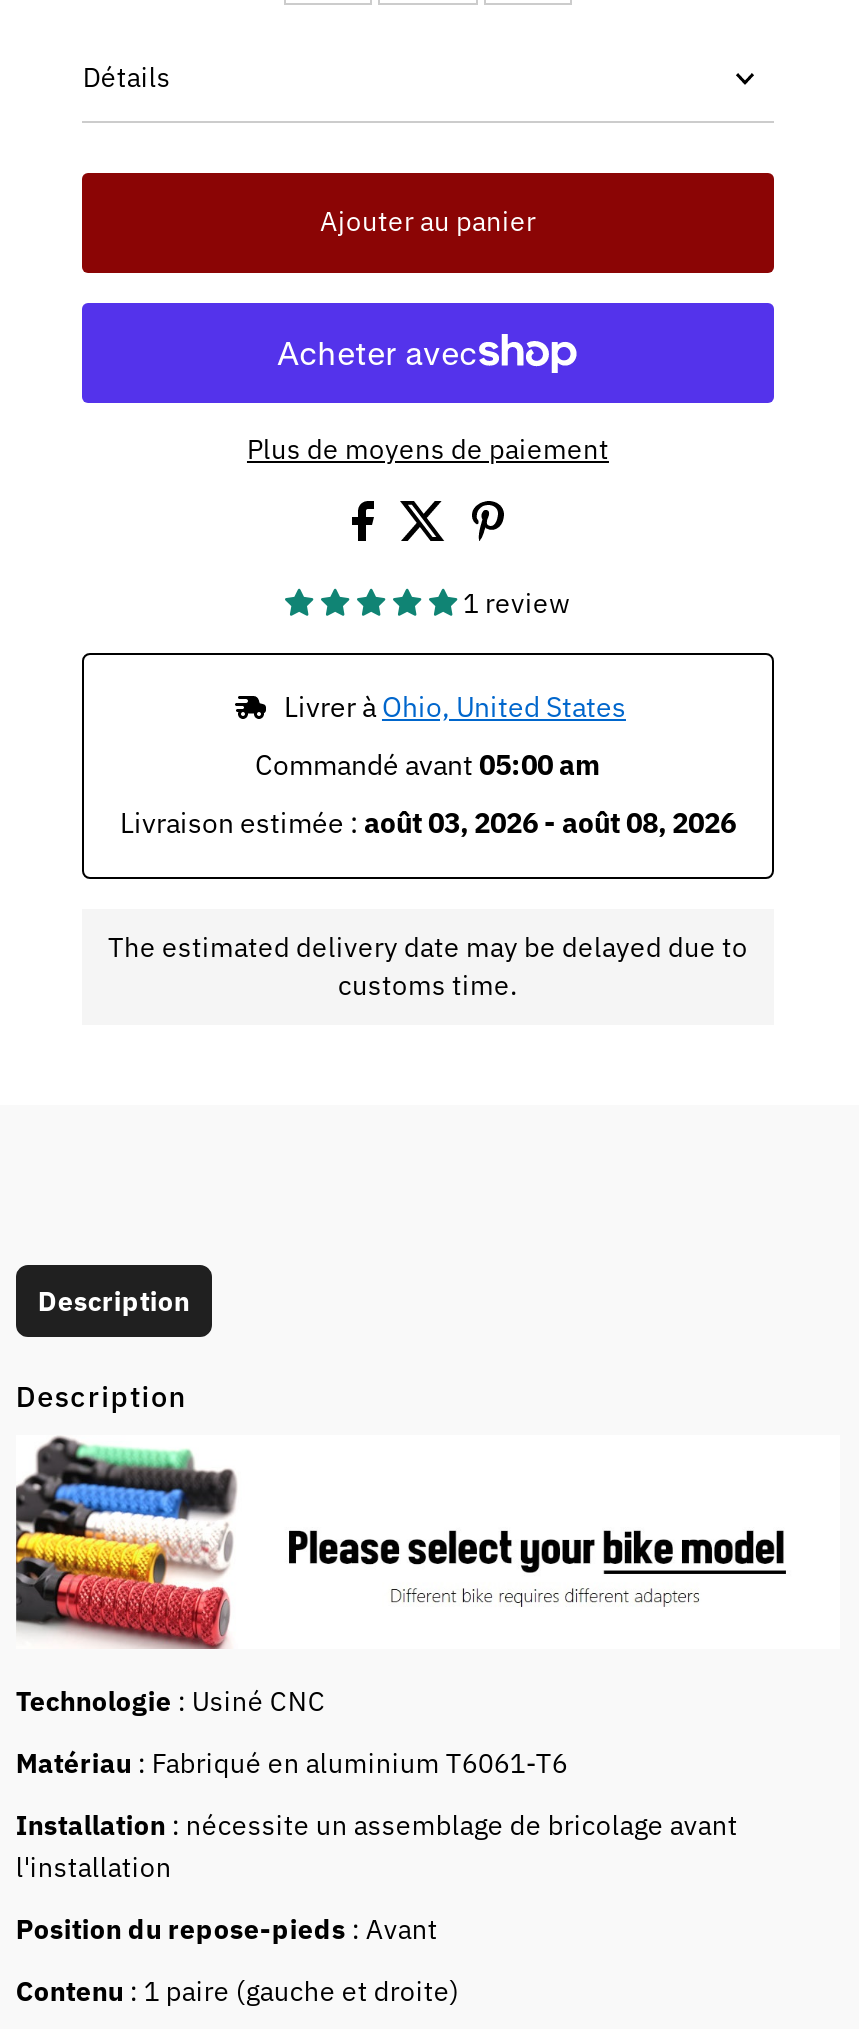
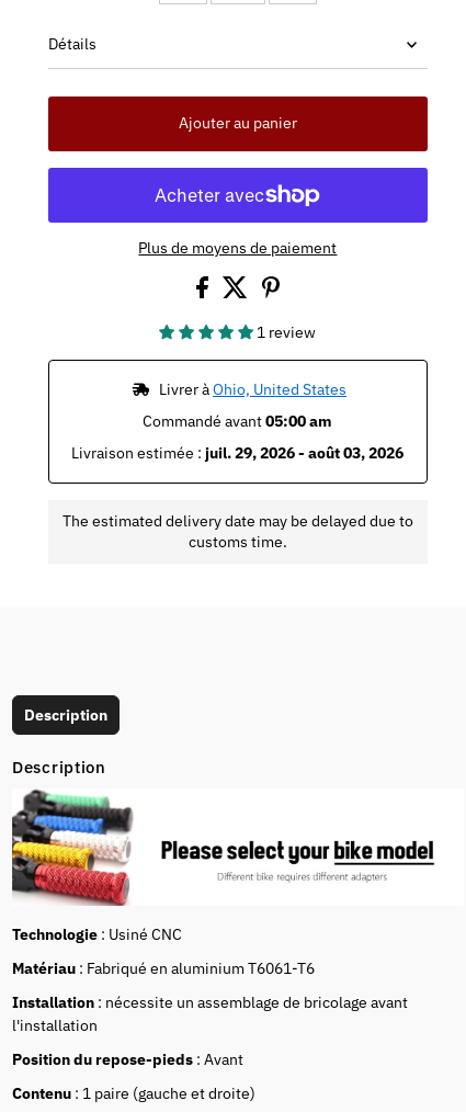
[120,805,736,841] Livraison estimée : août 03, 2026 - août 08, 2026 -> [72,443,404,463] Livraison estimée : juil. 29, 2026 - août 03, 2026

